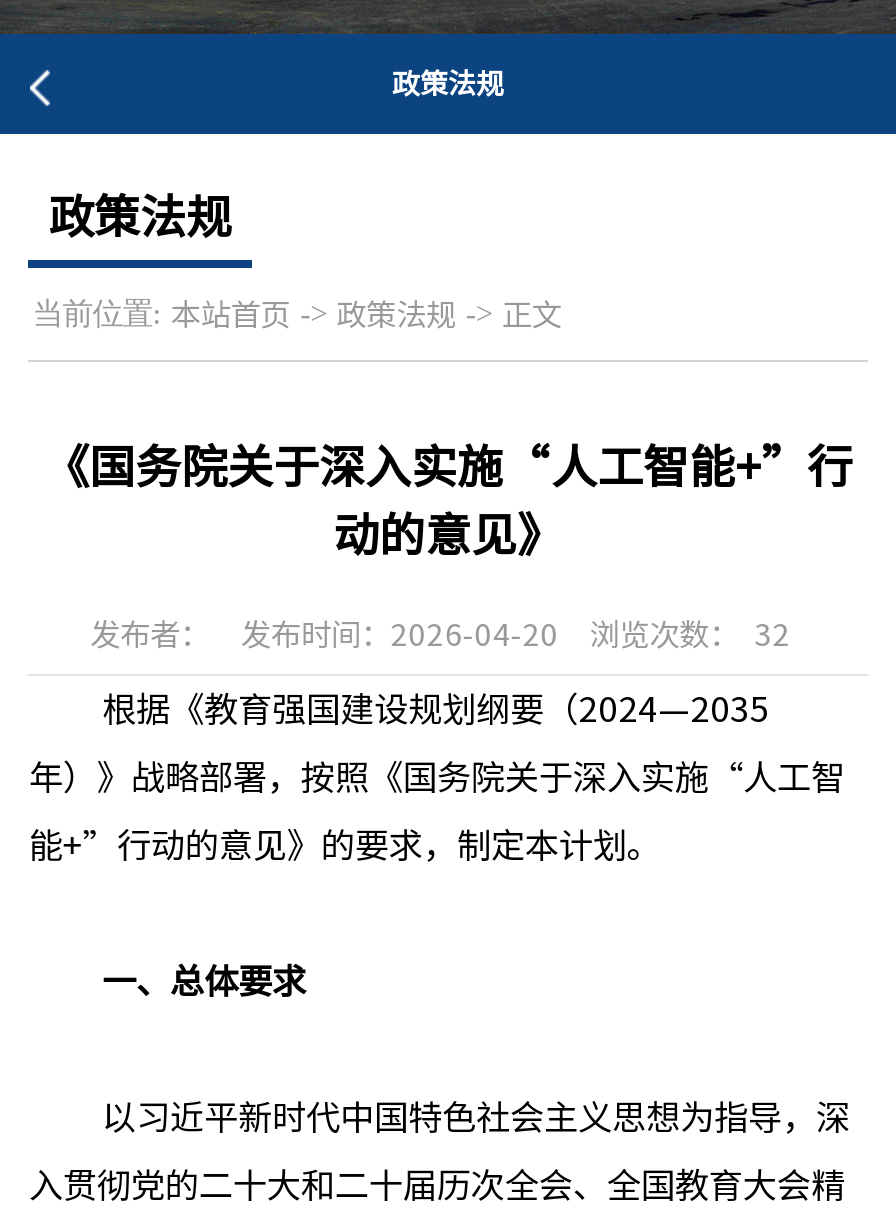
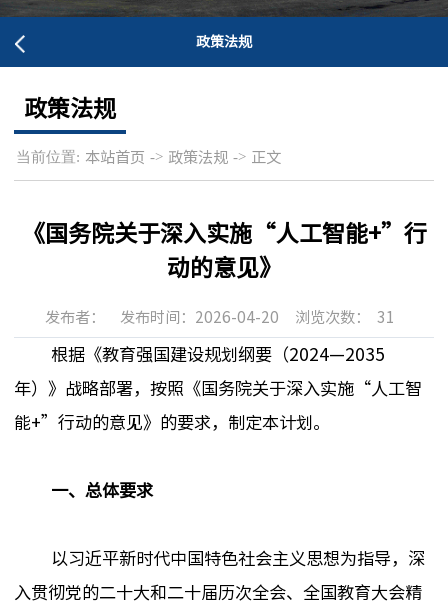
[90,617,791,649] 发布者： 发布时间：2026-04-20 浏览次数： 32 -> [45,309,395,325] 发布者： 发布时间：2026-04-20 浏览次数： 31

